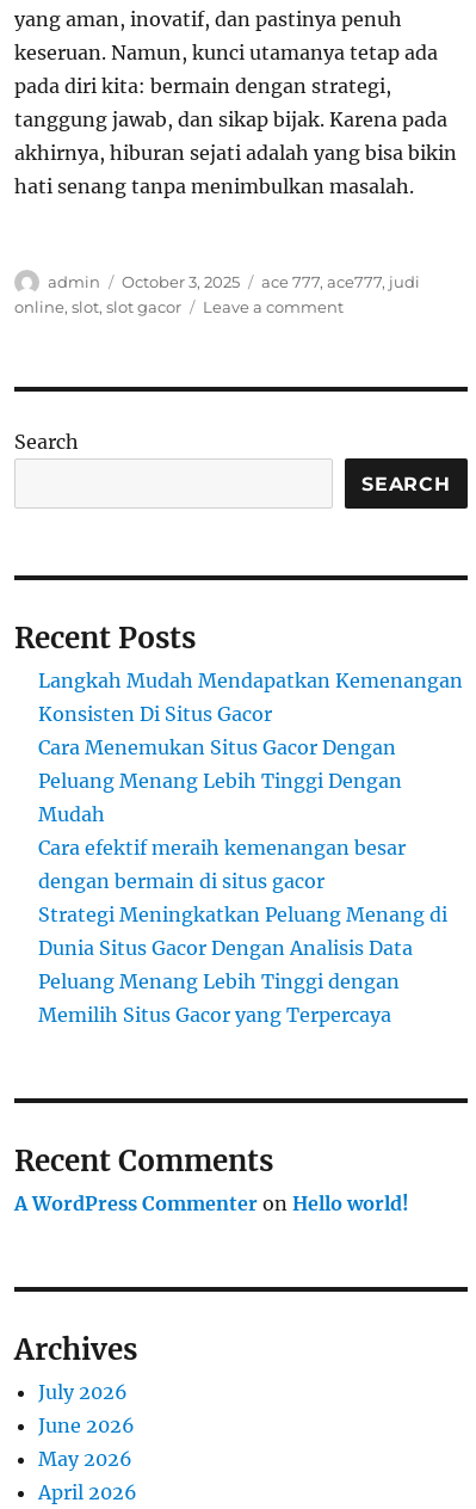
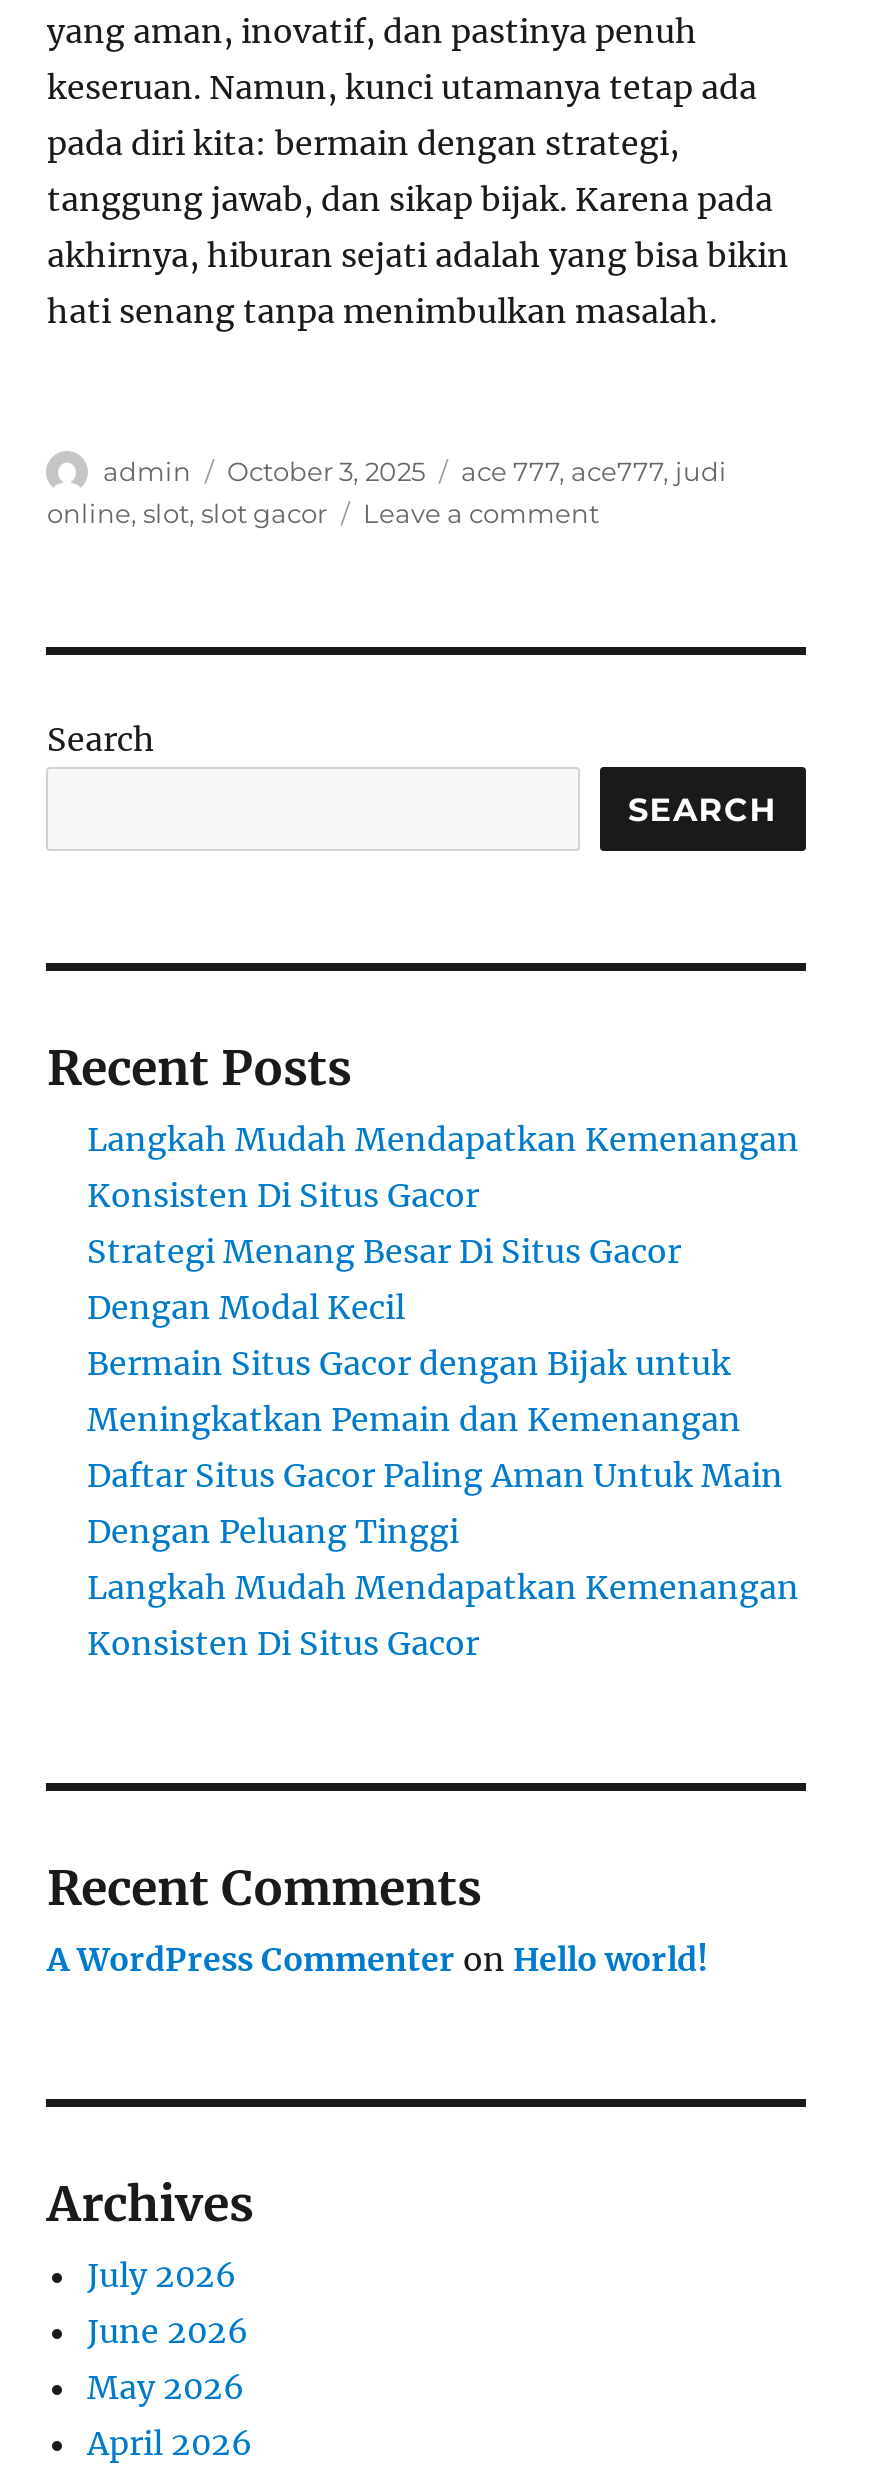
[39,736,448,1027] Cara Menemukan Situs Gacor Dengan | Peluang Menang Lebih Tinggi Dengan | Mudah | Cara efektif meraih kemenangan besar | dengan bermain di situs gacor | Strategi Meningkatkan Peluang Menang di | Dunia Situs Gacor Dengan Analisis Data | Peluang Menang Lebih Tinggi dengan | Memilih Situs Gacor yang Terpercaya -> [87,1231,799,1663] Strategi Menang Besar Di Situs Gacor | Dengan Modal Kecil | Bermain Situs Gacor dengan Bijak untuk | Meningkatkan Pemain dan Kemenangan | Daftar Situs Gacor Paling Aman Untuk Main | Dengan Peluang Tinggi | Langkah Mudah Mendapatkan Kemenangan | Konsisten Di Situs Gacor

